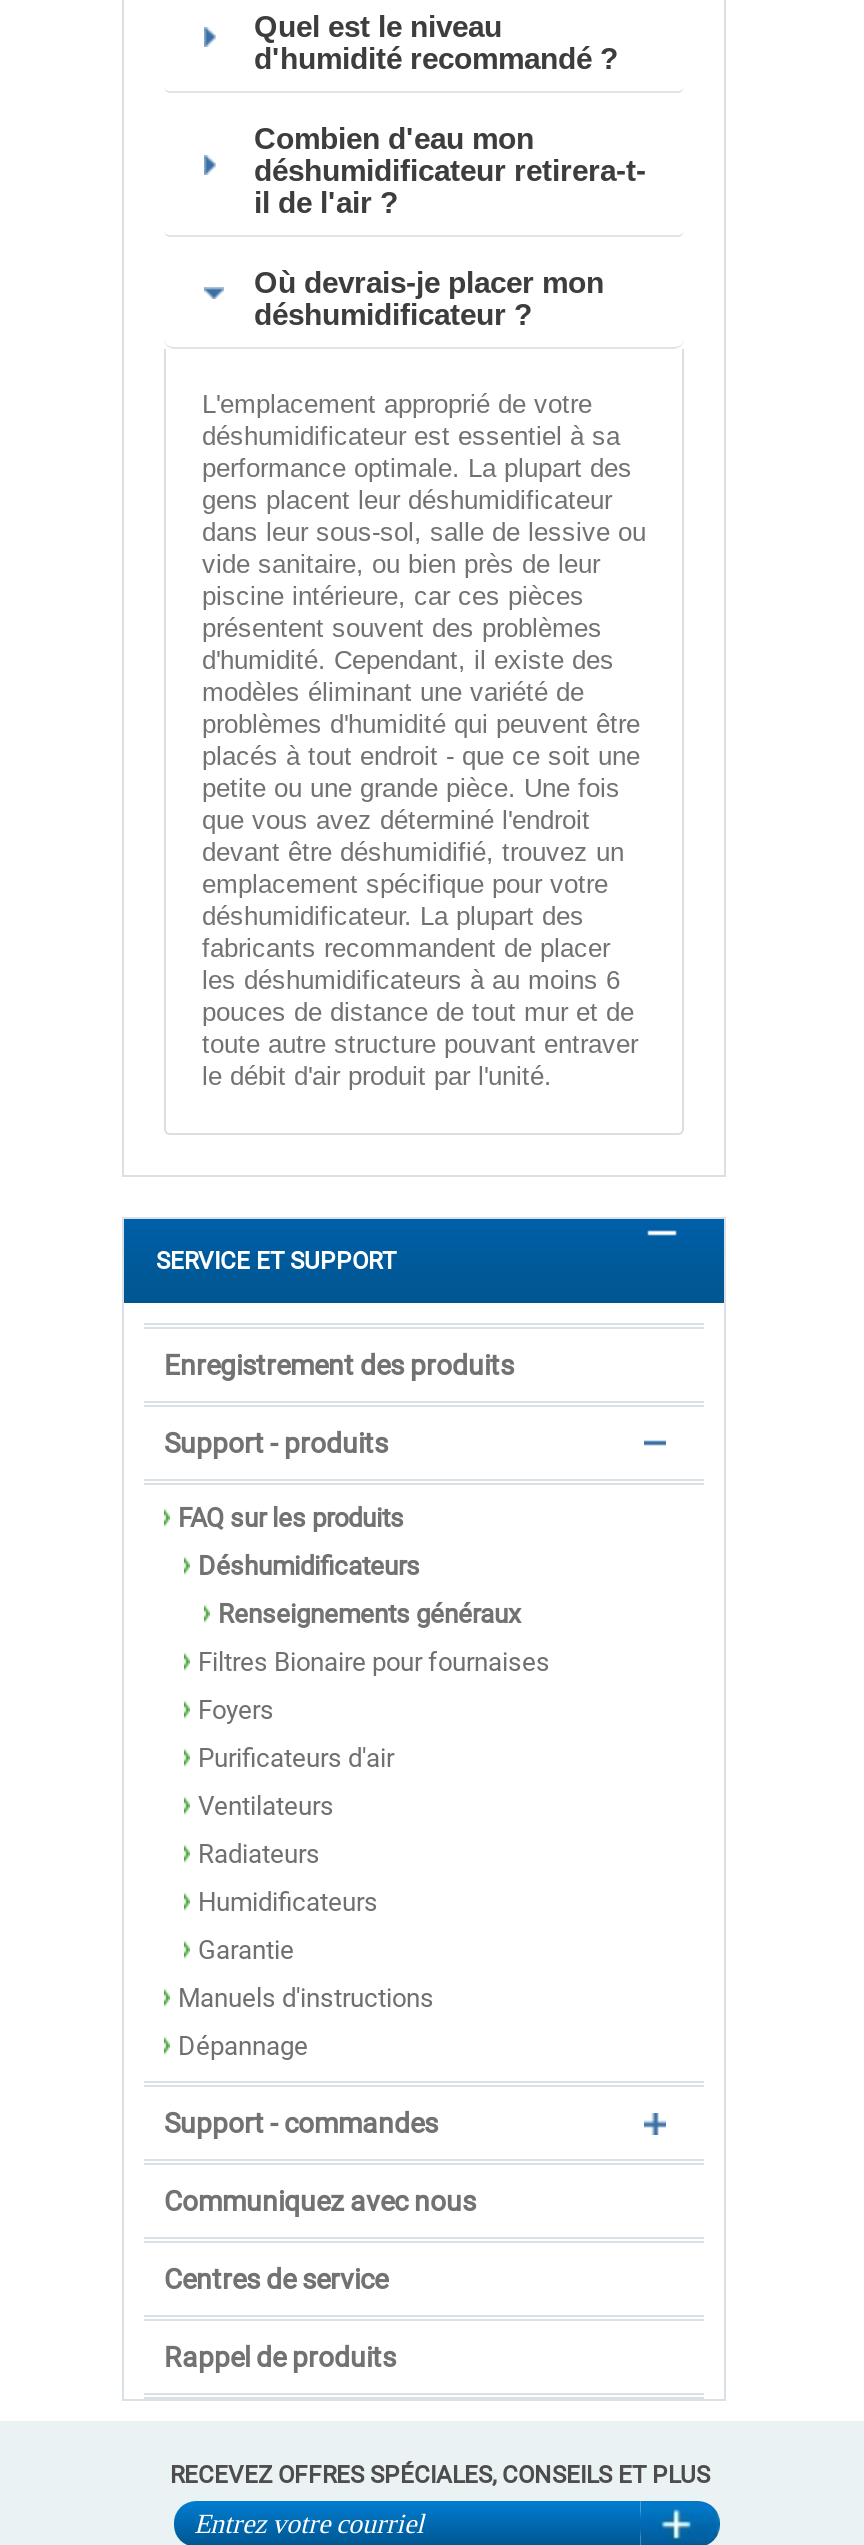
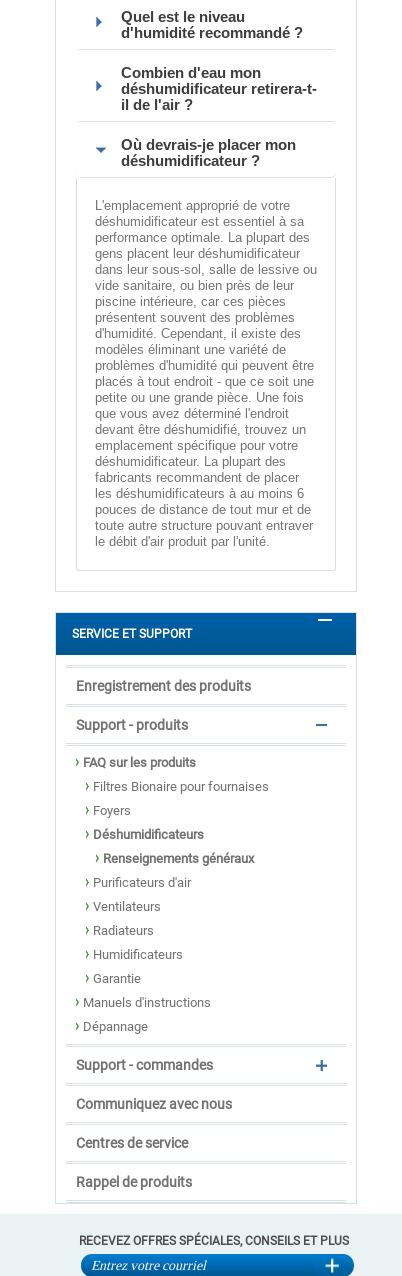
moved [198,1552,520,1630] -> [93,827,254,866]: Déshumidificateurs | Renseignements généraux
moved [198,1648,550,1726] -> [93,779,269,818]: Filtres Bionaire pour fournaises | Foyers

